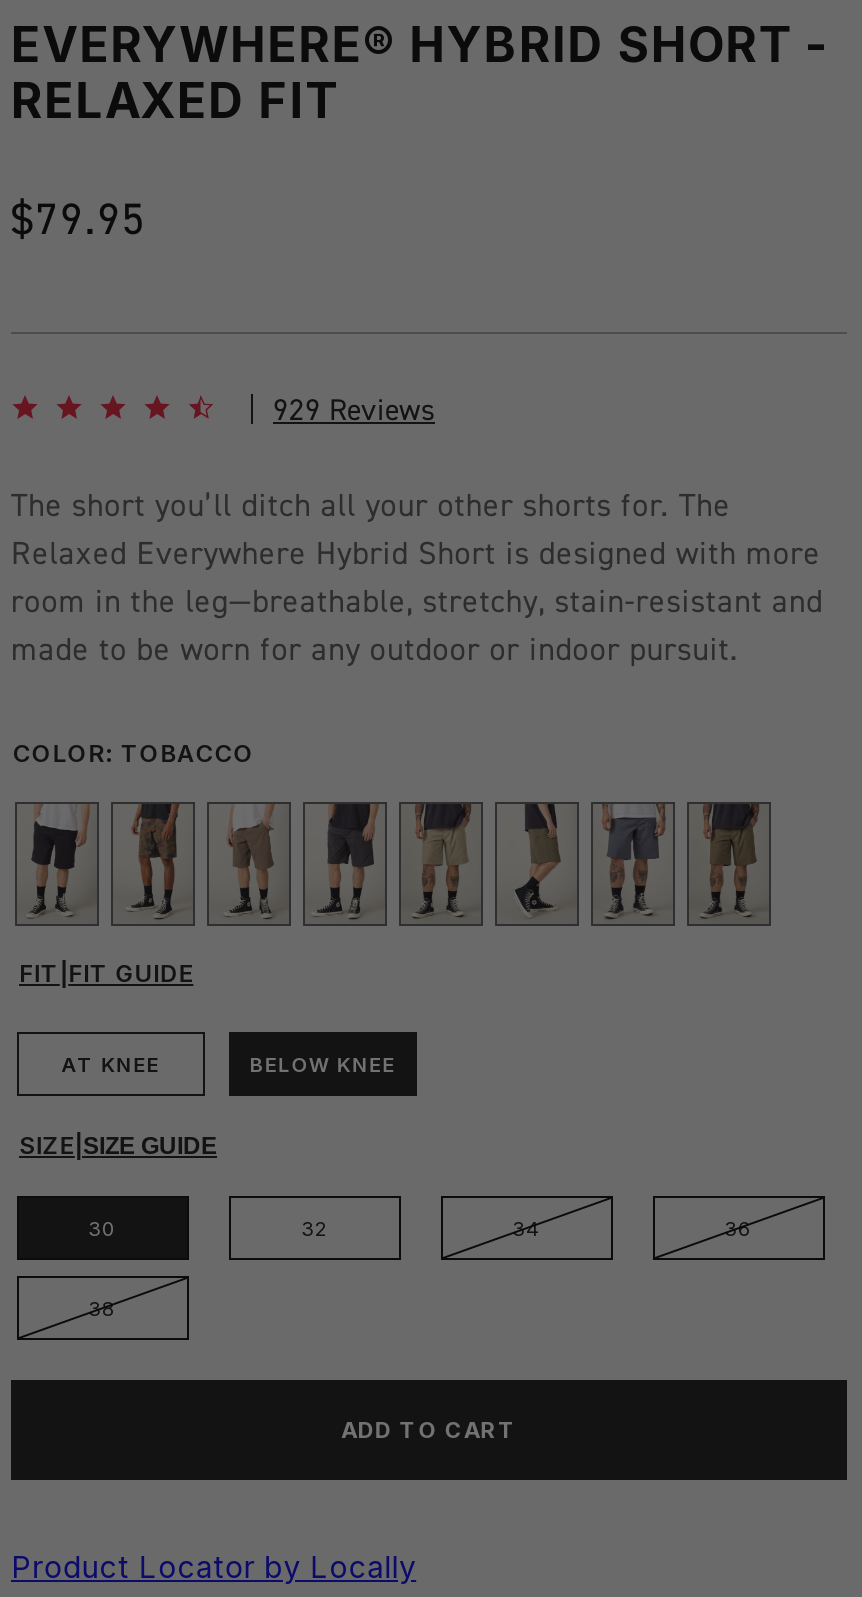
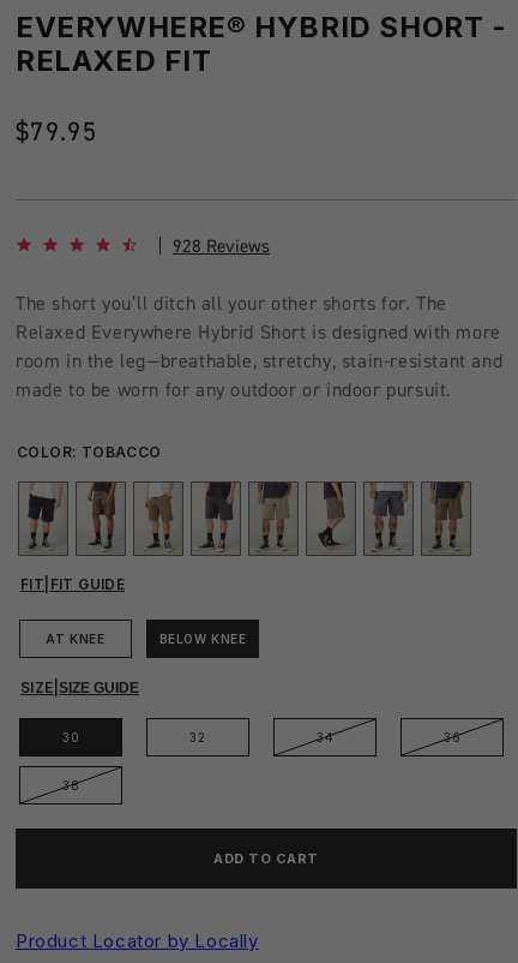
[273,396,435,426] 929 Reviews -> [173,238,270,256] 928 Reviews

